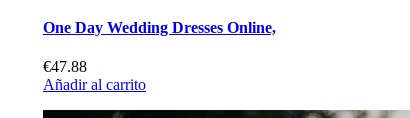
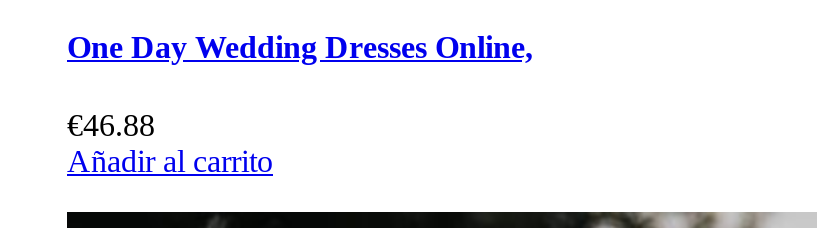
[43,58,87,75] €47.88 -> [67,108,155,142] €46.88

